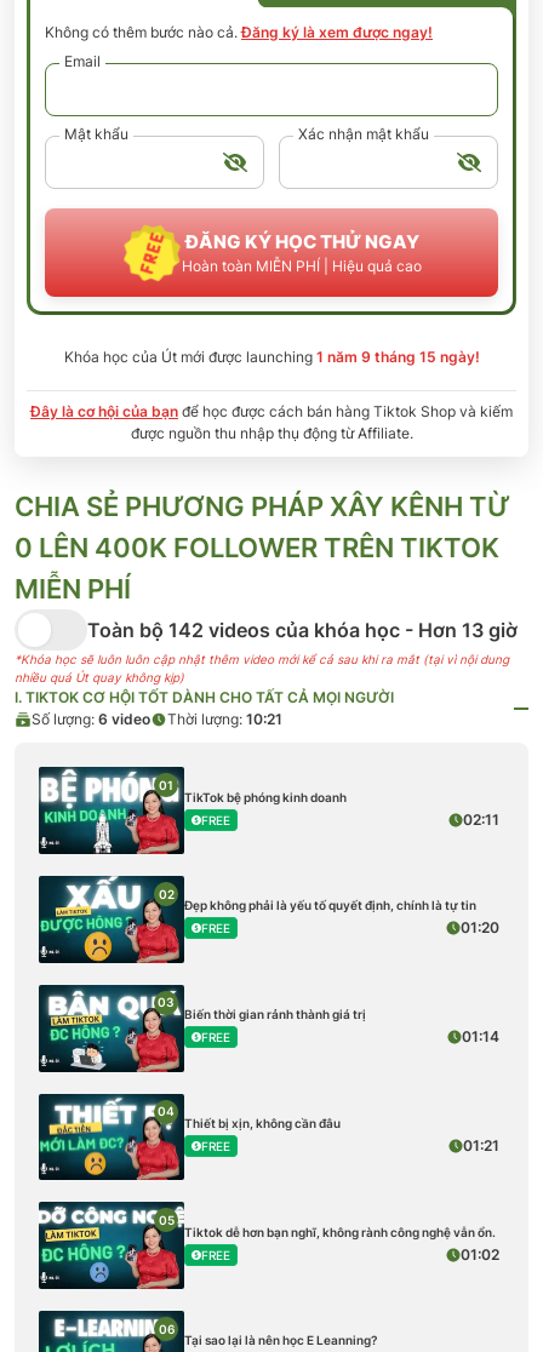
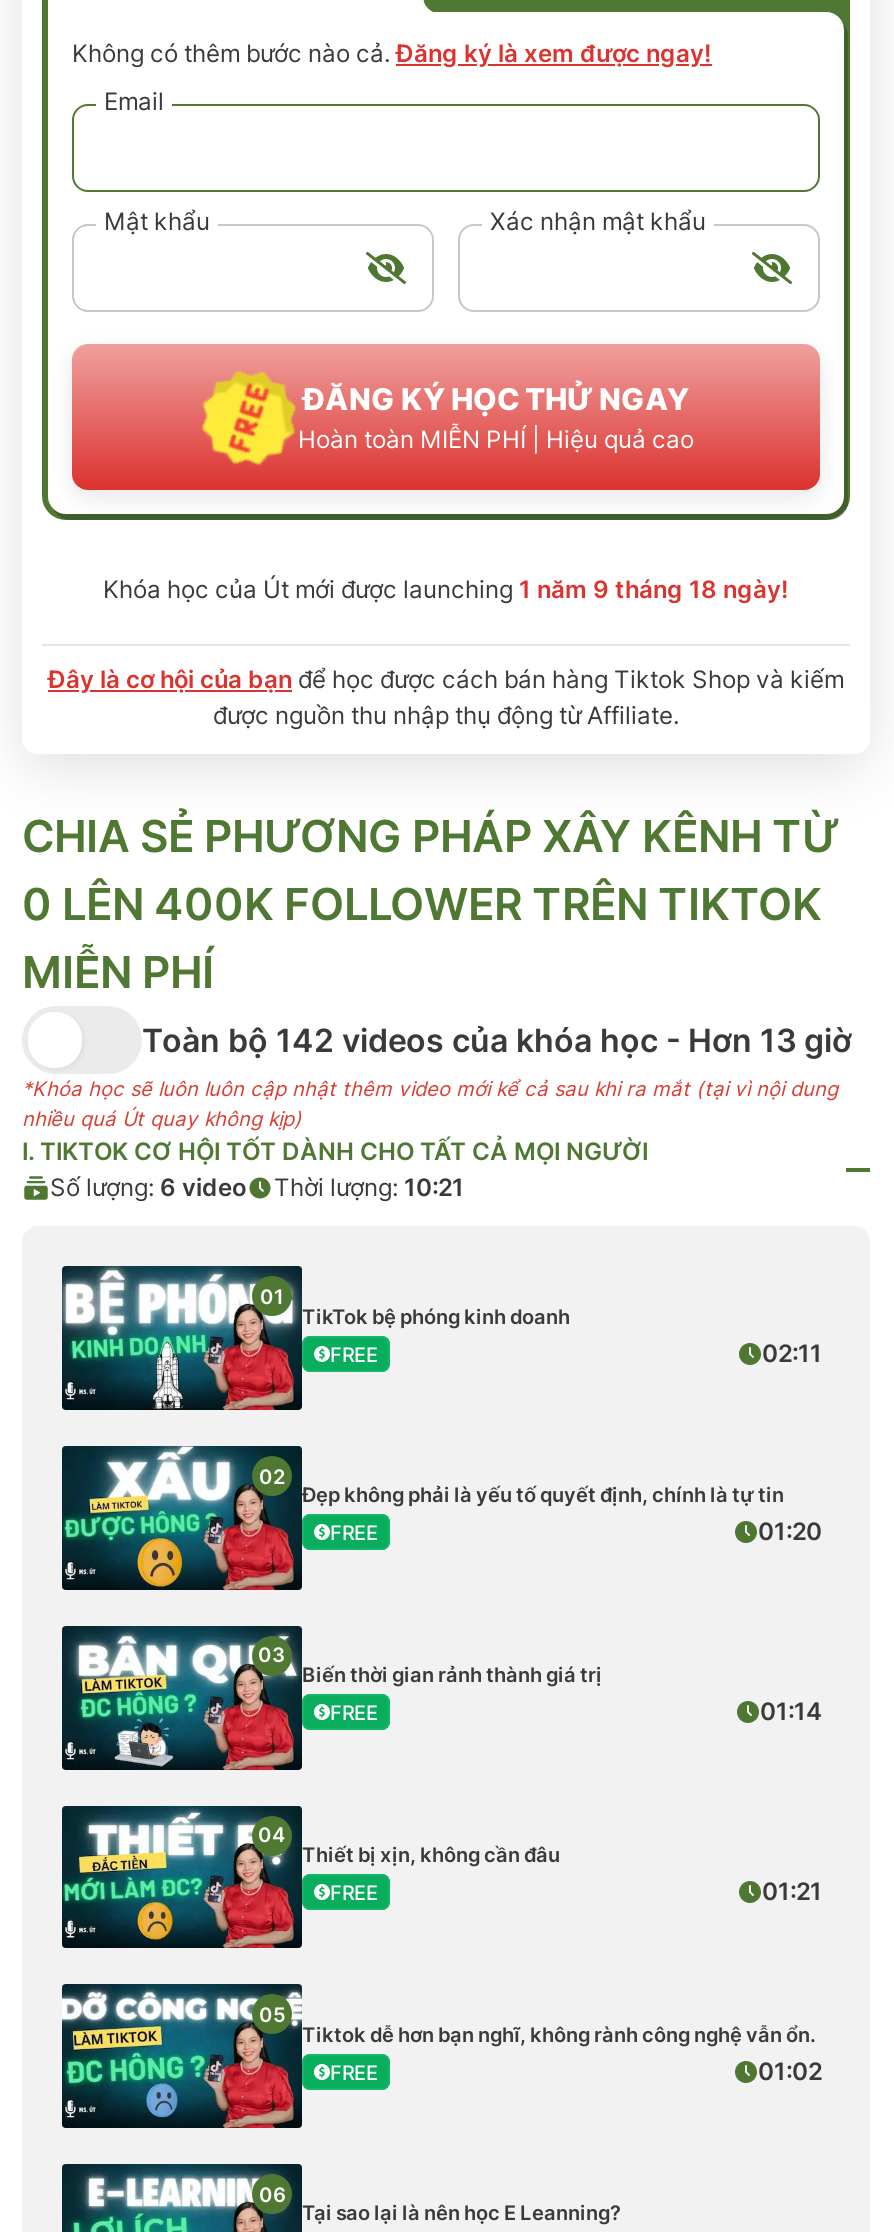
[64,348,479,366] Khóa học của Út mới được launching 1 năm 9 tháng 15 ngày! -> [103,575,789,605] Khóa học của Út mới được launching 1 năm 9 tháng 18 ngày!

